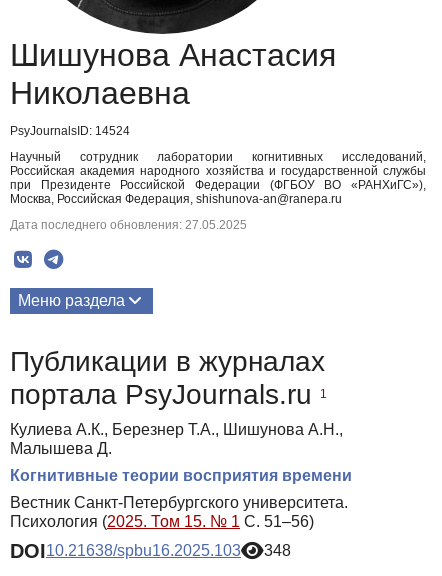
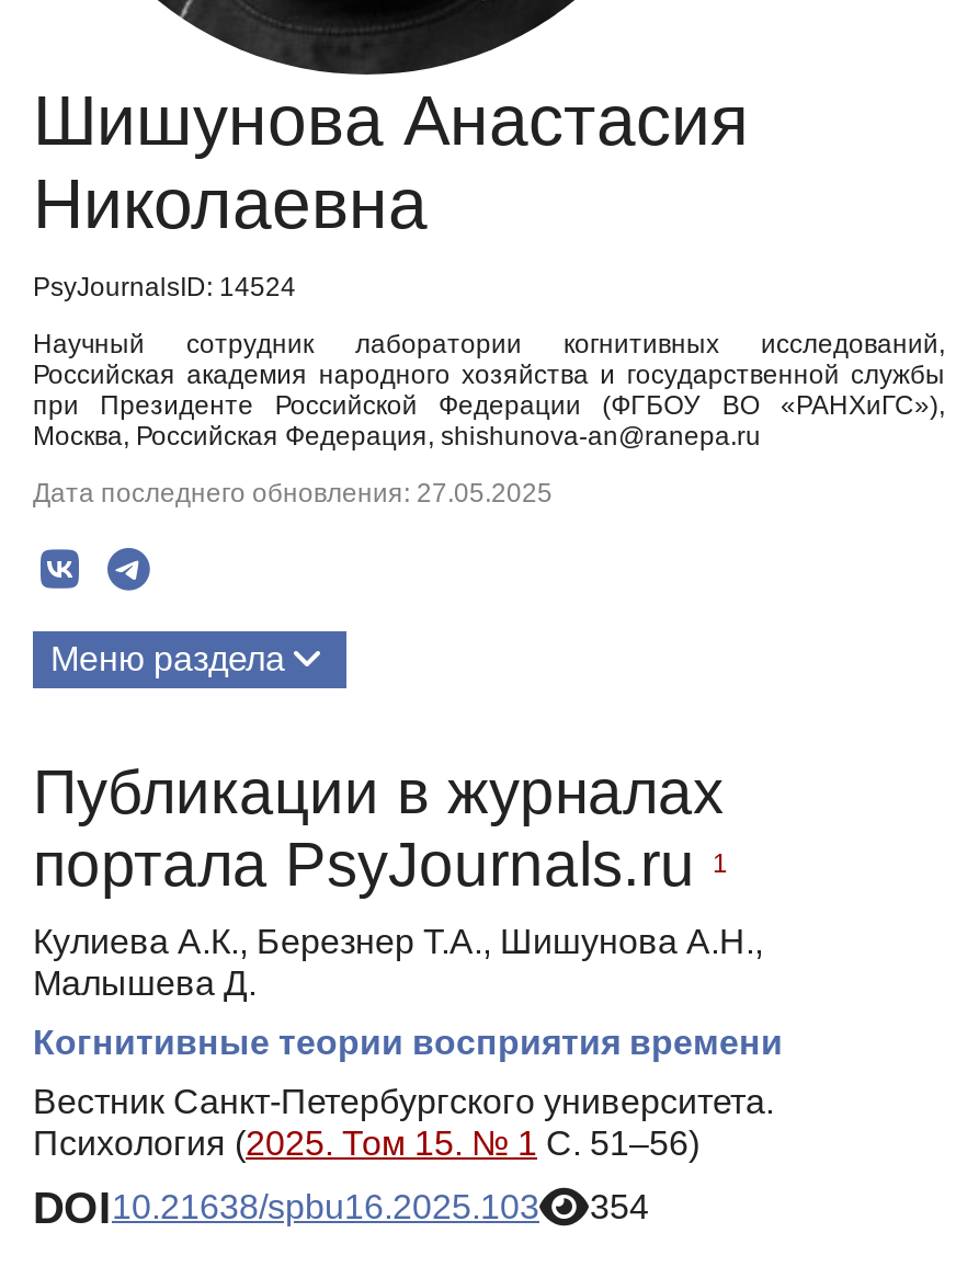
[264,542,291,559] 348 -> [590,1189,649,1226] 354

